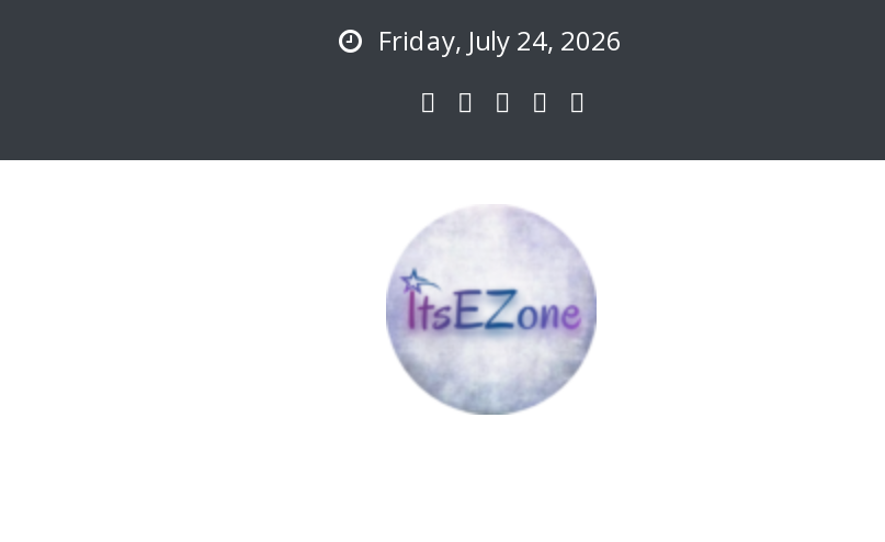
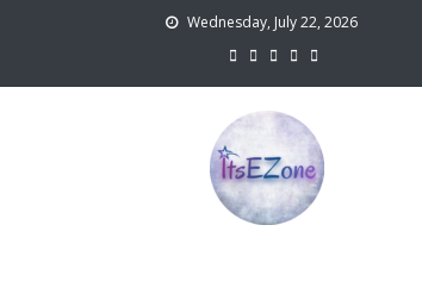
[378,22,622,59] Friday, July 24, 2026 -> [187,12,357,32] Wednesday, July 22, 2026

